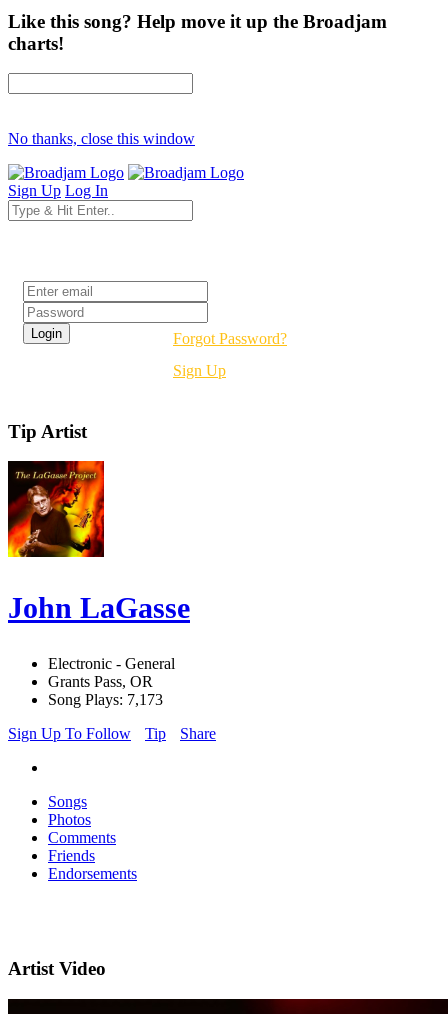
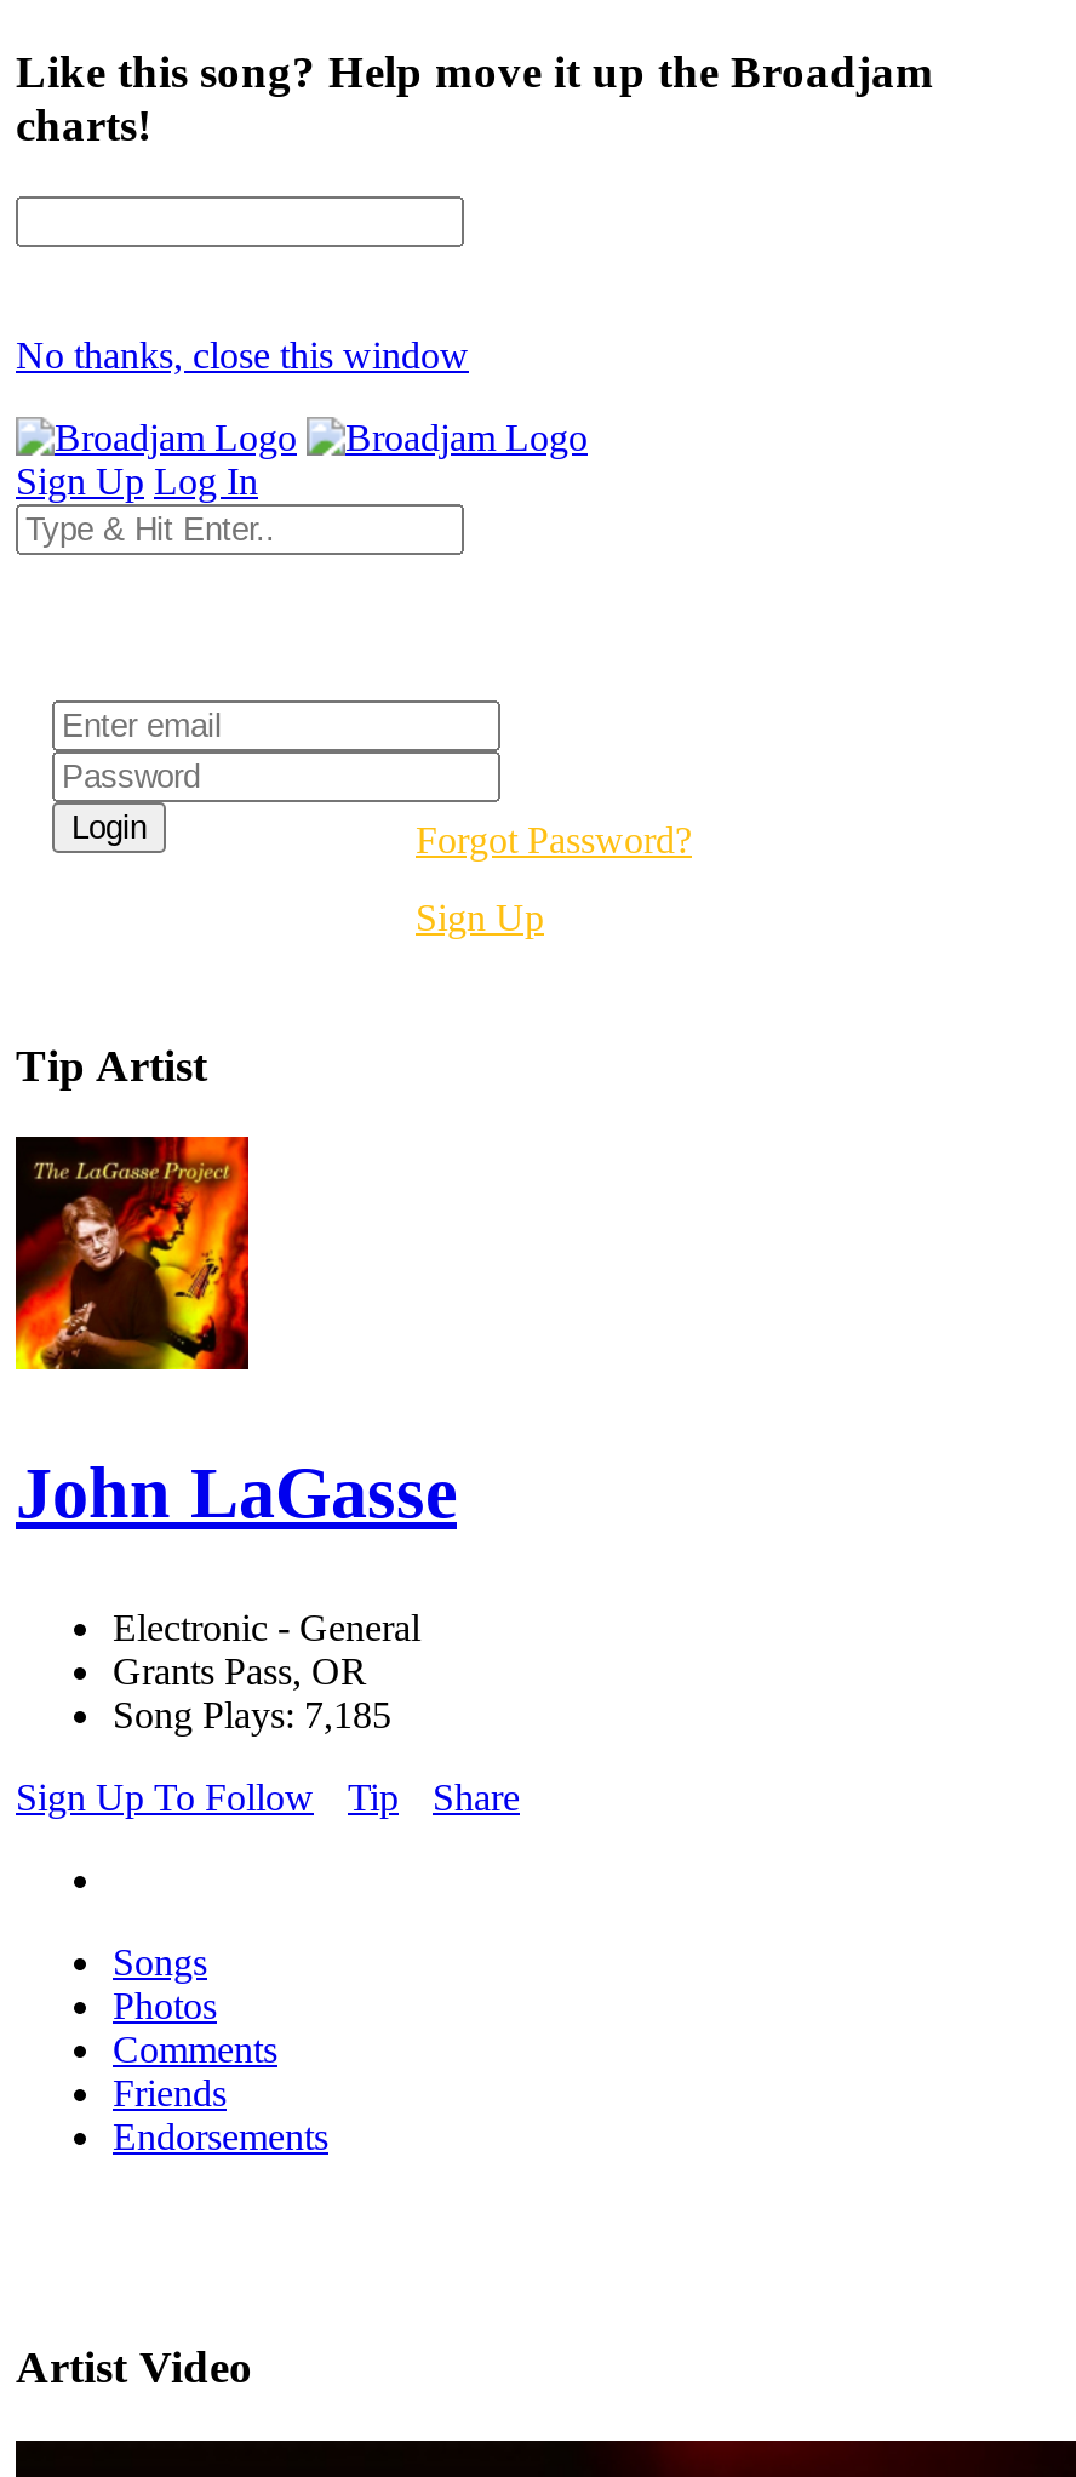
[48,691,163,708] Song Plays: 7,173 -> [113,1695,391,1736] Song Plays: 7,185

